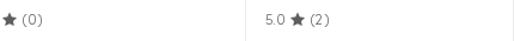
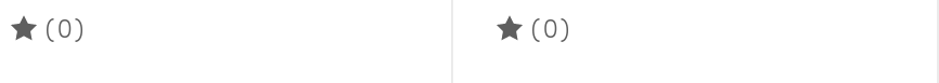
[265,10,330,28] 5.0 | (2) -> [531,12,571,45] (0)

